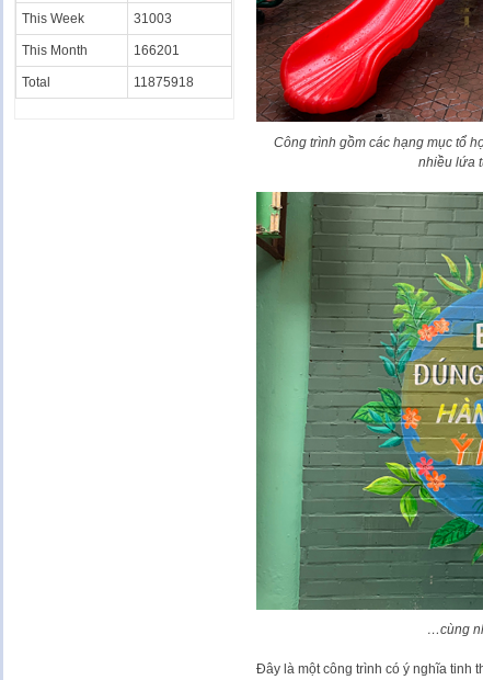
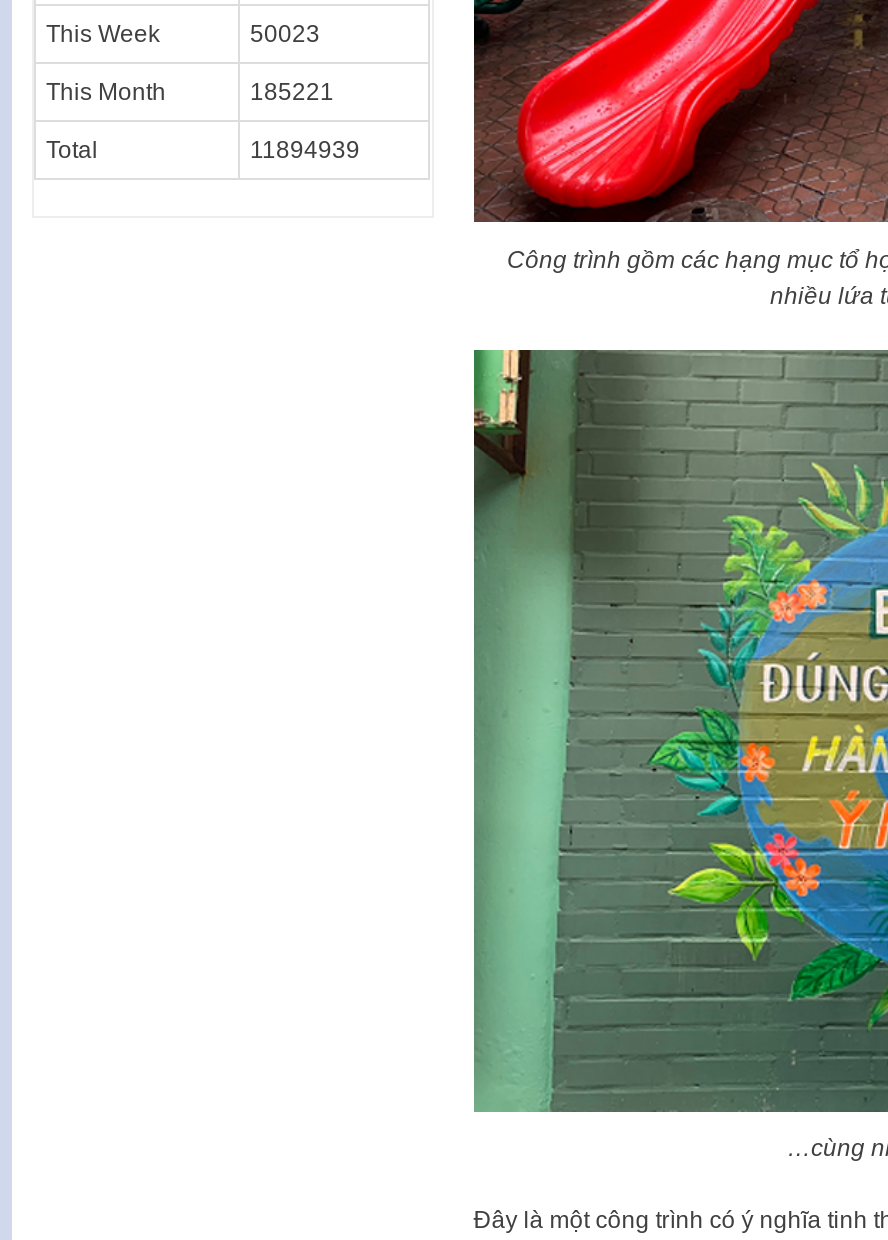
[134,11,172,26] 31003 -> [250,20,320,48] 50023
[134,43,180,58] 166201 -> [250,78,334,106] 185221
[134,74,194,90] 11875918 -> [250,136,360,164] 11894939

